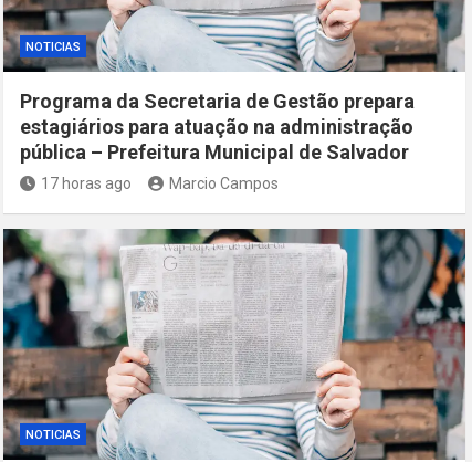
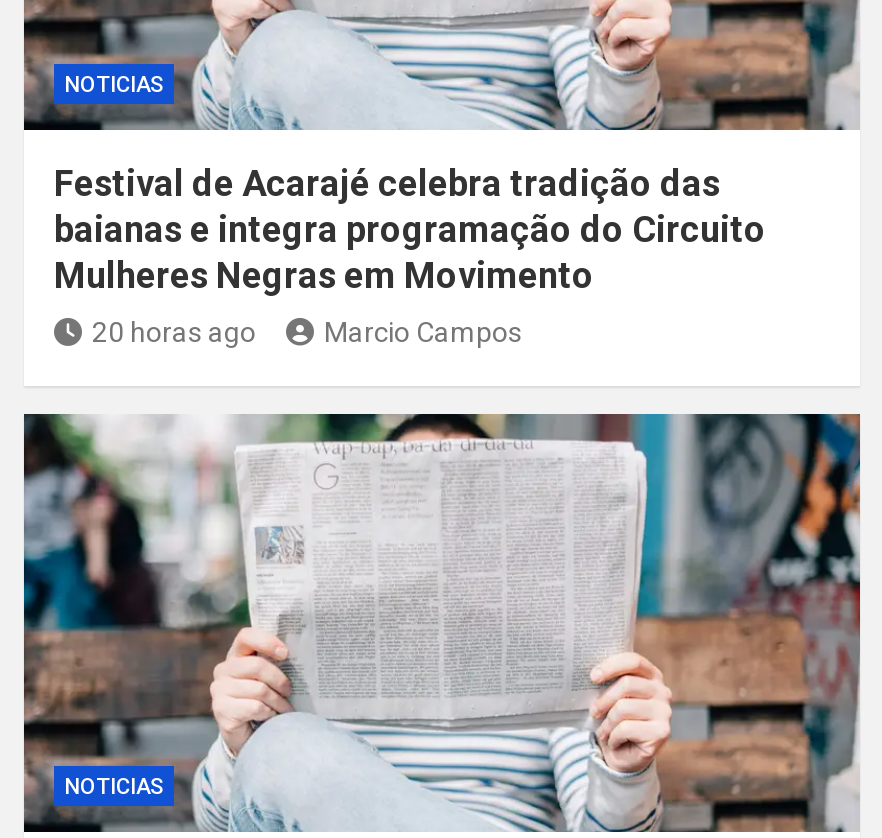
[20,90,415,164] Programa da Secretaria de Gestão prepara | estagiários para atuação na administração | pública – Prefeitura Municipal de Salvador -> [54,162,766,296] Festival de Acarajé celebra tradição das | baianas e integra programação do Circuito | Mulheres Negras em Movimento
[41,175,132,192] 17 horas ago -> [92,316,256,348] 20 horas ago

